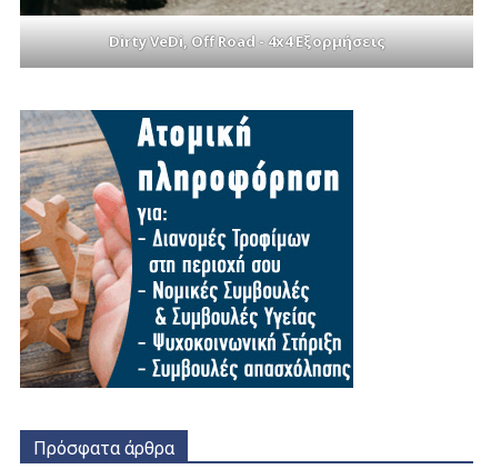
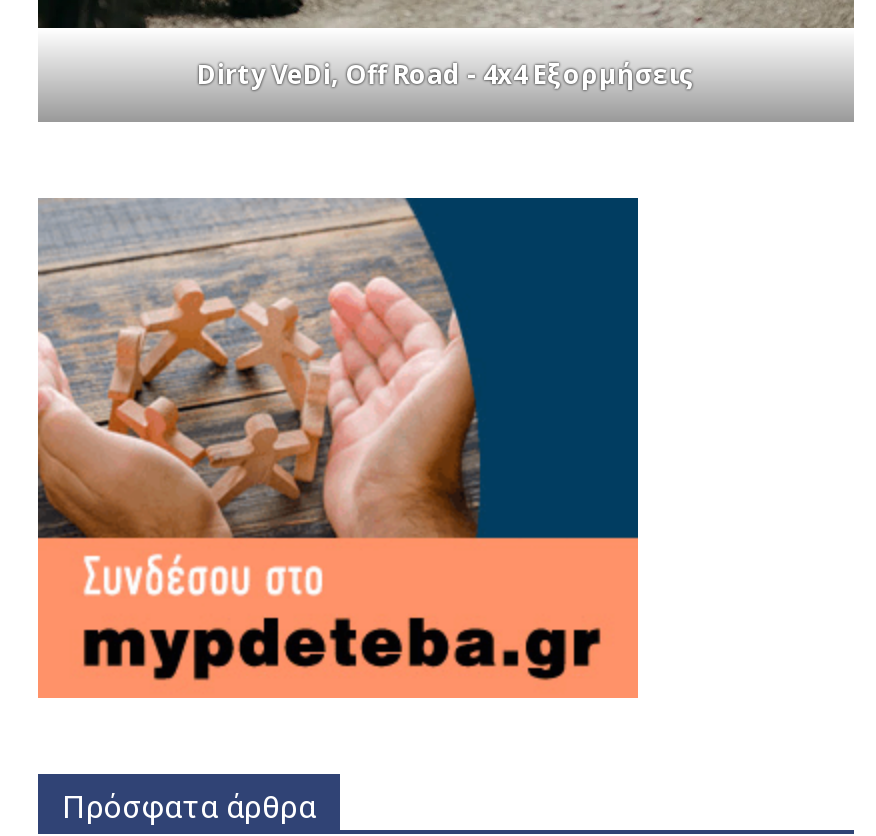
[19,110,354,389] [image] -> [36,198,640,700] [image]

